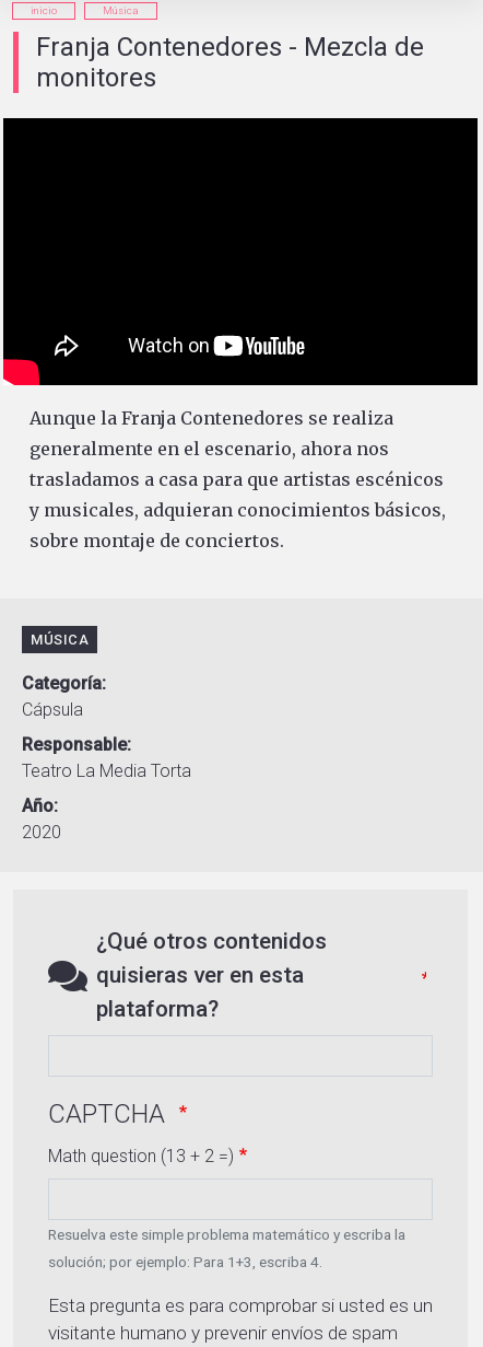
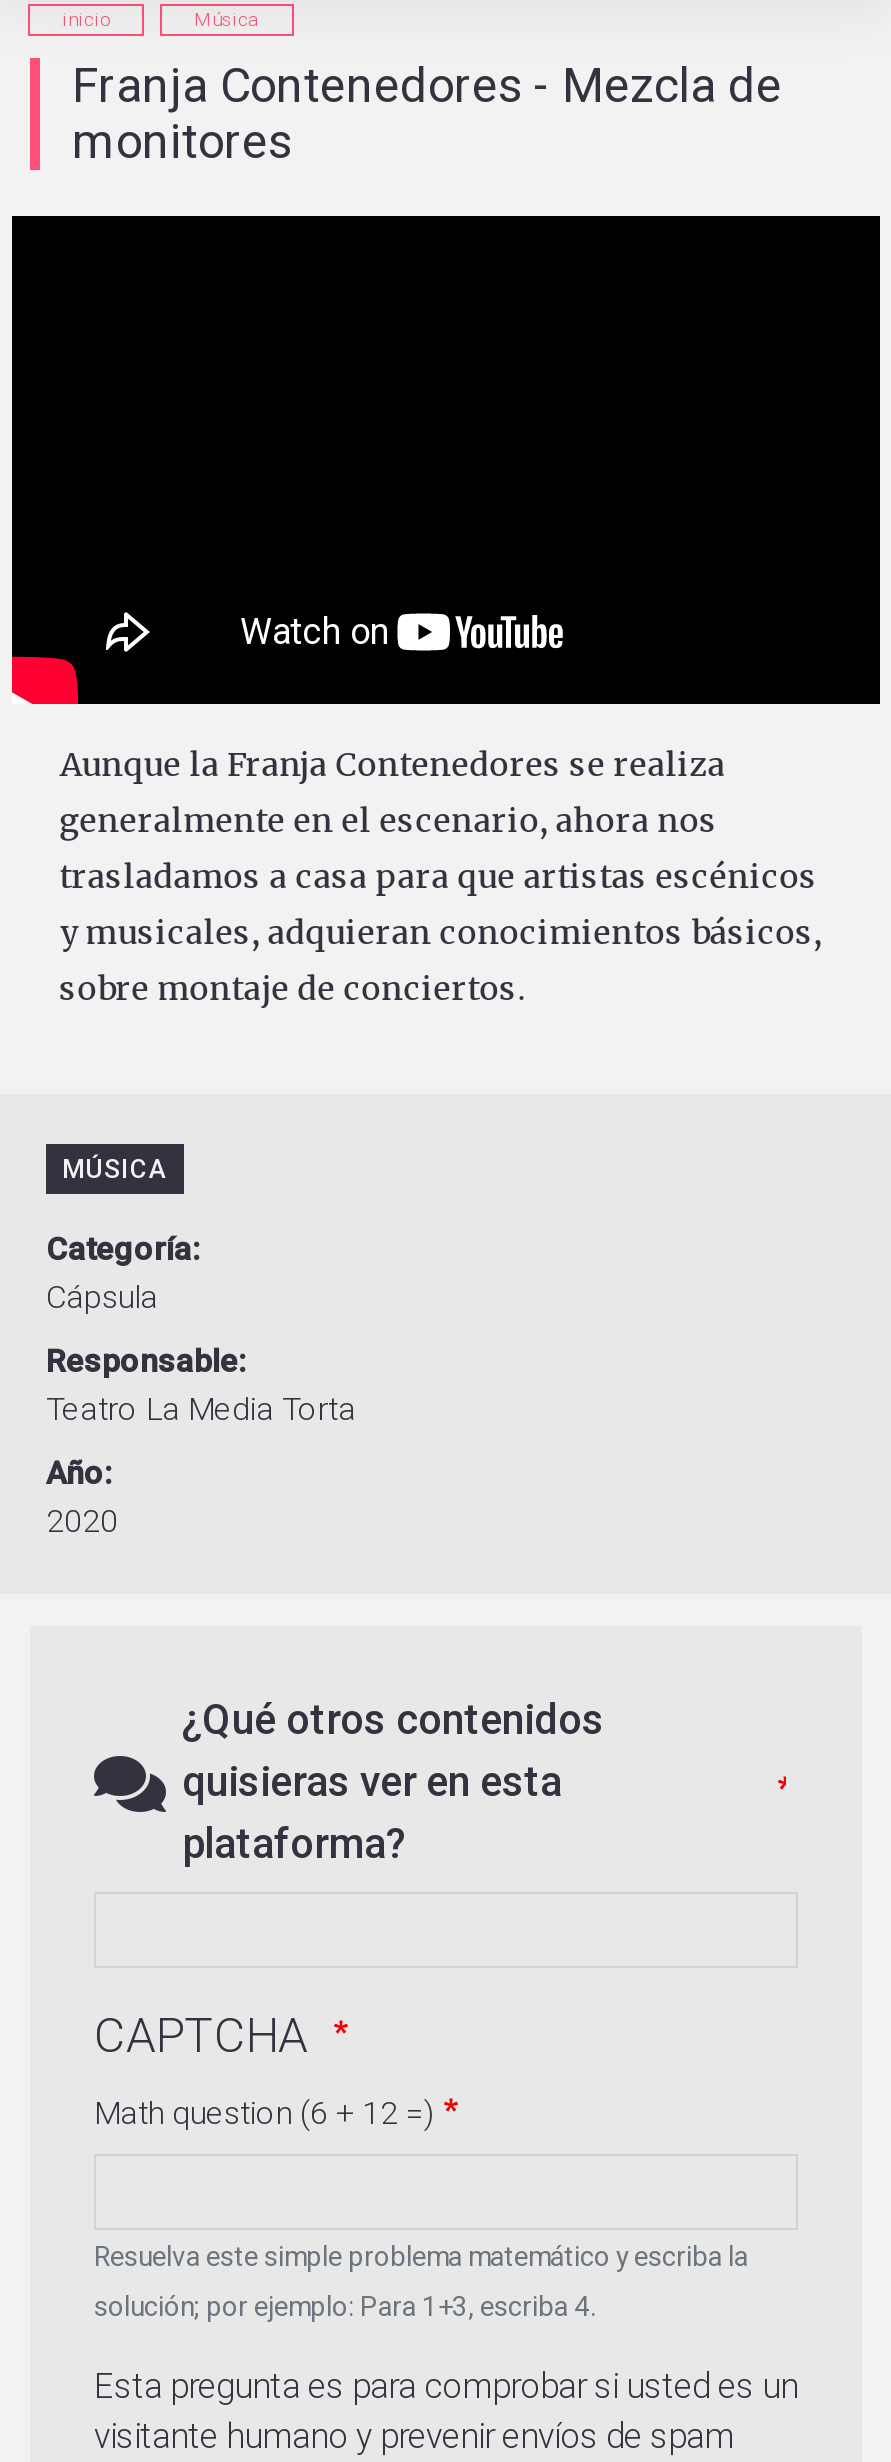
[48,1146,234,1167] Math question (13 + 2 =) -> [94,2094,434,2132] Math question (6 + 12 =)

